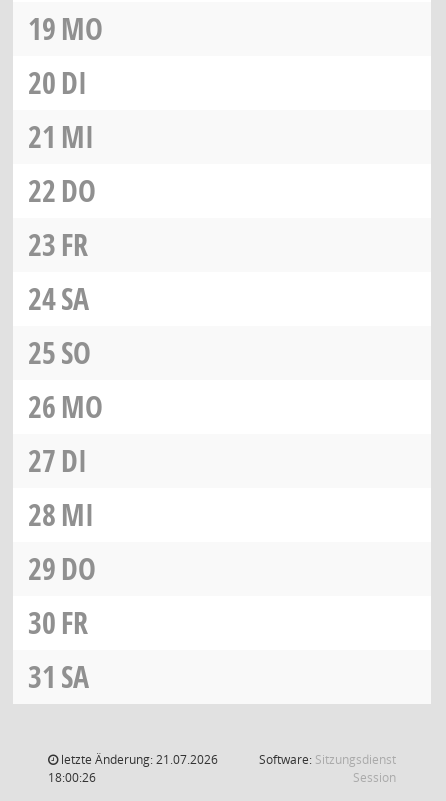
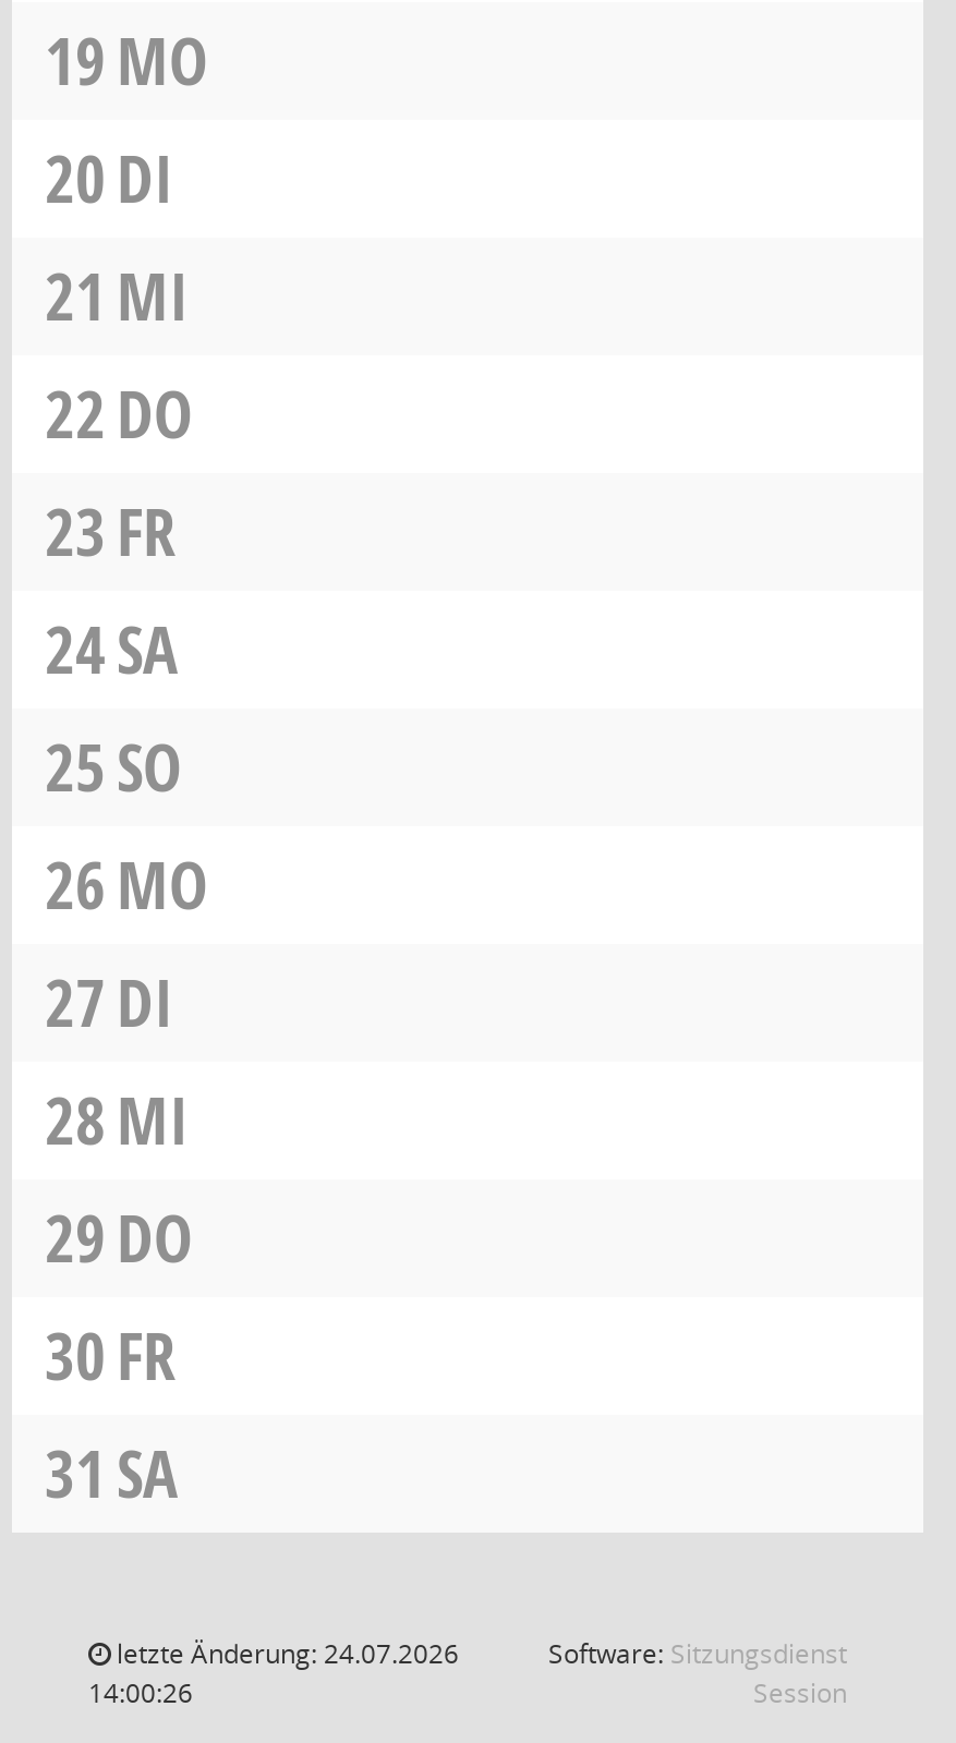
[58,751,218,768] letzte Änderung: 21.07.2026 -> [110,1635,459,1672] letzte Änderung: 24.07.2026
[48,769,96,786] 18:00:26 -> [88,1674,193,1711] 14:00:26

